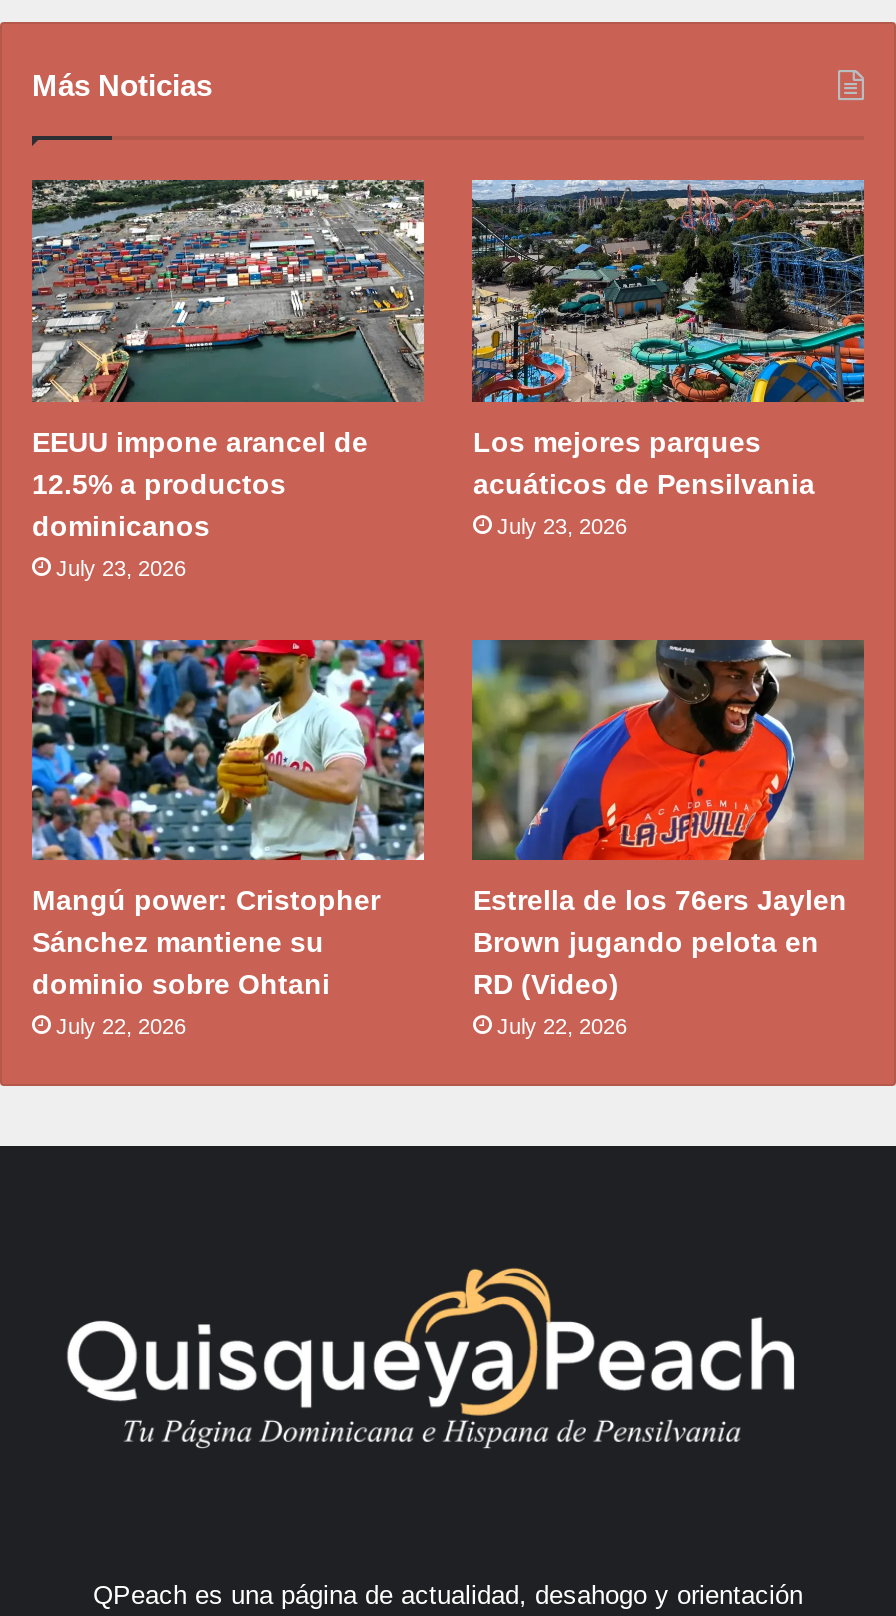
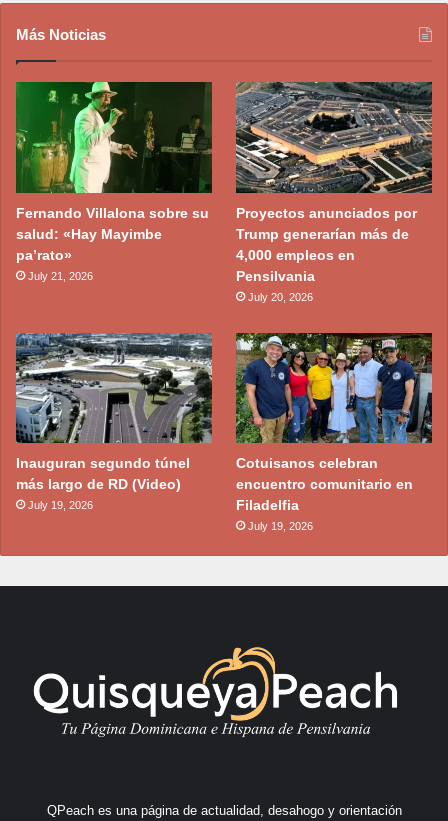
[30,178,426,579] [image] | EEUU impone arancel de | 12.5% a productos | dominicanos | July 23, 2026 -> [15,81,213,281] [image] | Fernando Villalona sobre su | salud: «Hay Mayimbe | pa’rato» | July 21, 2026
[470,178,866,537] [image] | Los mejores parques | acuáticos de Pensilvania | July 23, 2026 -> [236,81,433,302] [image] | Proyectos anunciados por | Trump generarían más de | 4,000 empleos en | Pensilvania | July 20, 2026
[30,638,426,1038] [image] | Mangú power: Cristopher | Sánchez mantiene su | dominio sobre Ohtani | July 22, 2026 -> [15,332,213,511] [image] | Inauguran segundo túnel | más largo de RD (Video) | July 19, 2026
[470,638,864,1038] [image] | Estrella de los 76ers Jaylen | Brown jugando pelota en | RD (Video) | July 22, 2026 -> [235,332,433,532] [image] | Cotuisanos celebran | encuentro comunitario en | Filadelfia | July 19, 2026

